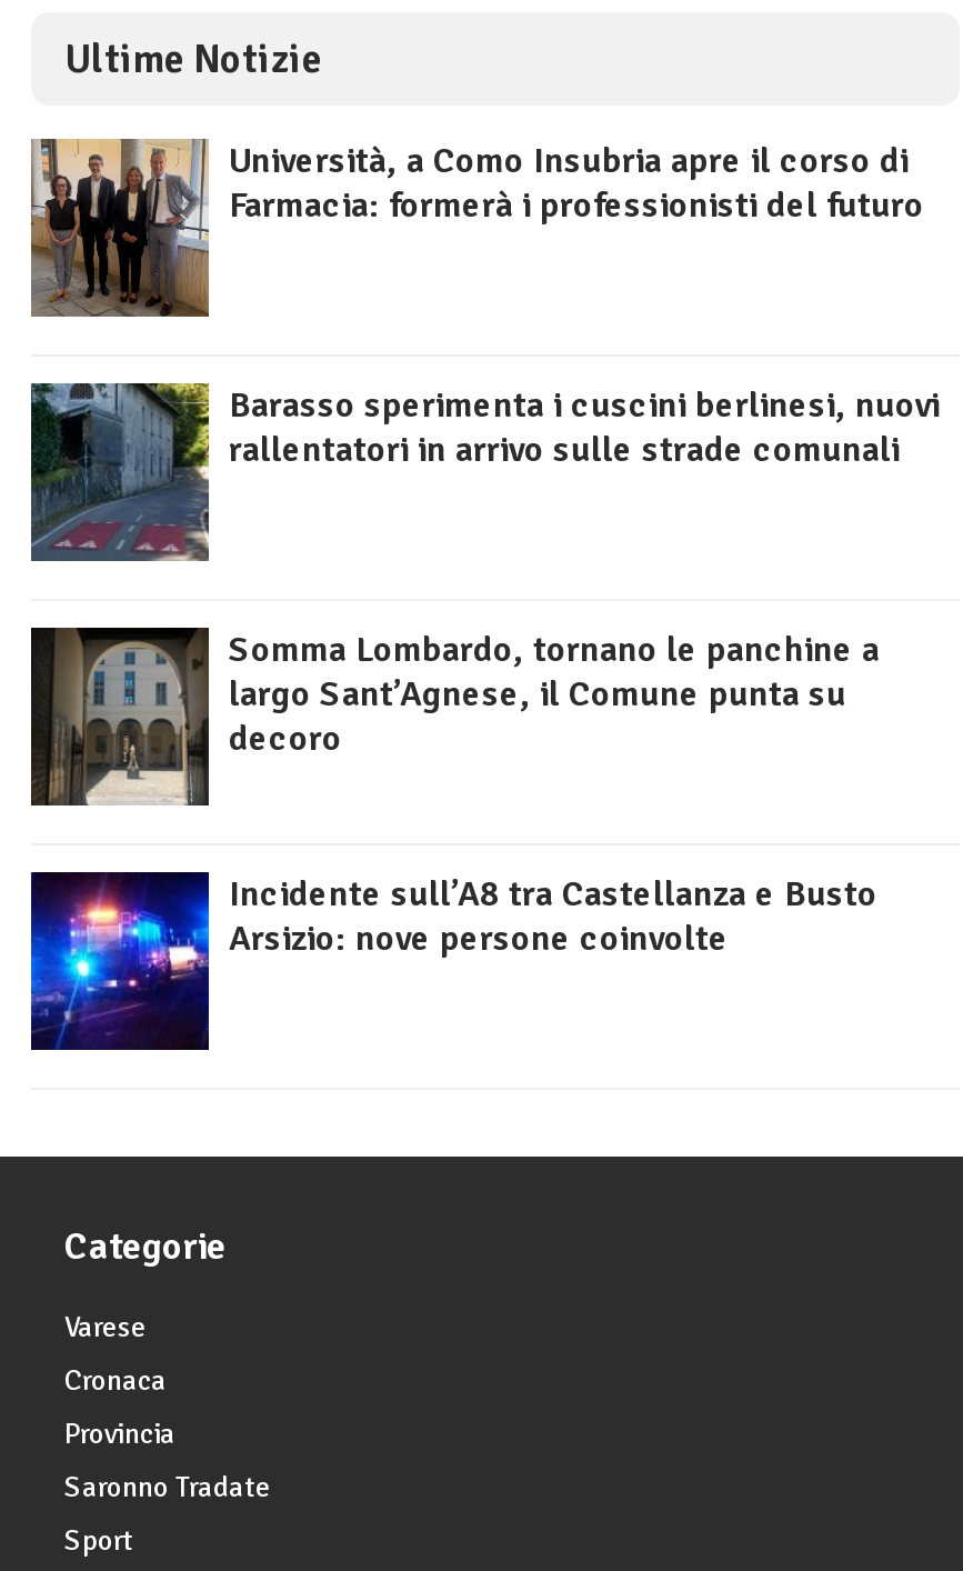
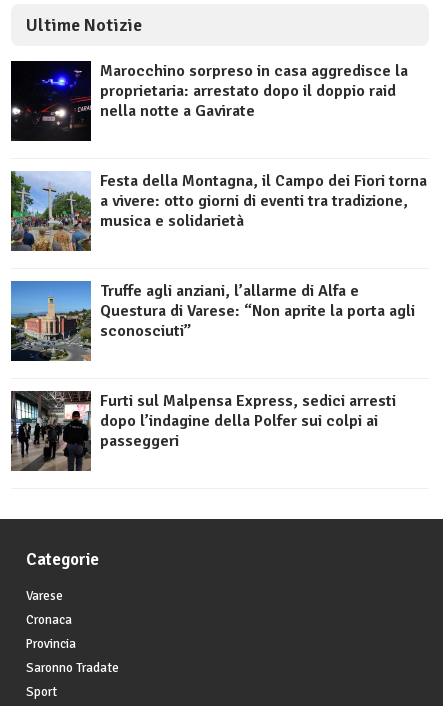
[29,137,924,319] [image] | Università, a Como Insubria apre il corso di | Farmacia: formerà i professionisti del futuro -> [10,60,408,142] [image] | Marocchino sorpreso in casa aggredisce la | proprietaria: arrestato dopo il doppio raid | nella notte a Gavirate
[31,381,942,561] [image] | Barasso sperimenta i cuscini berlinesi, nuovi | rallentatori in arrivo sulle strade comunali -> [11,171,427,251] [image] | Festa della Montagna, il Campo dei Fiori torna | a vivere: otto giorni di eventi tra tradizione, | musica e solidarietà
[29,626,880,808] [image] | Somma Lombardo, tornano le panchine a | largo Sant’Agnese, il Comune punta su | decoro -> [10,280,415,362] [image] | Truffe agli anziani, l’allarme di Alfa e | Questura di Varese: “Non aprite la porta agli | sconosciuti”
[29,870,877,1052] [image] | Incidente sull’A8 tra Castellanza e Busto | Arsizio: nove persone coinvolte -> [10,390,396,472] [image] | Furti sul Malpensa Express, sedici arresti | dopo l’indagine della Polfer sui colpi ai | passeggeri

